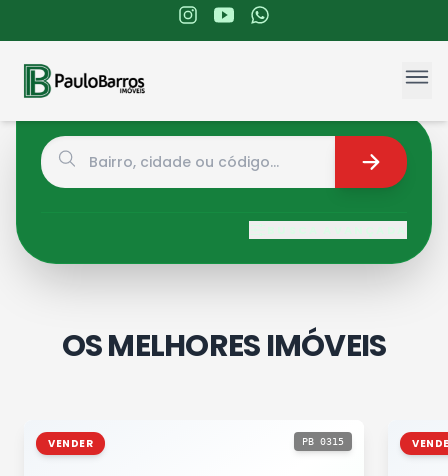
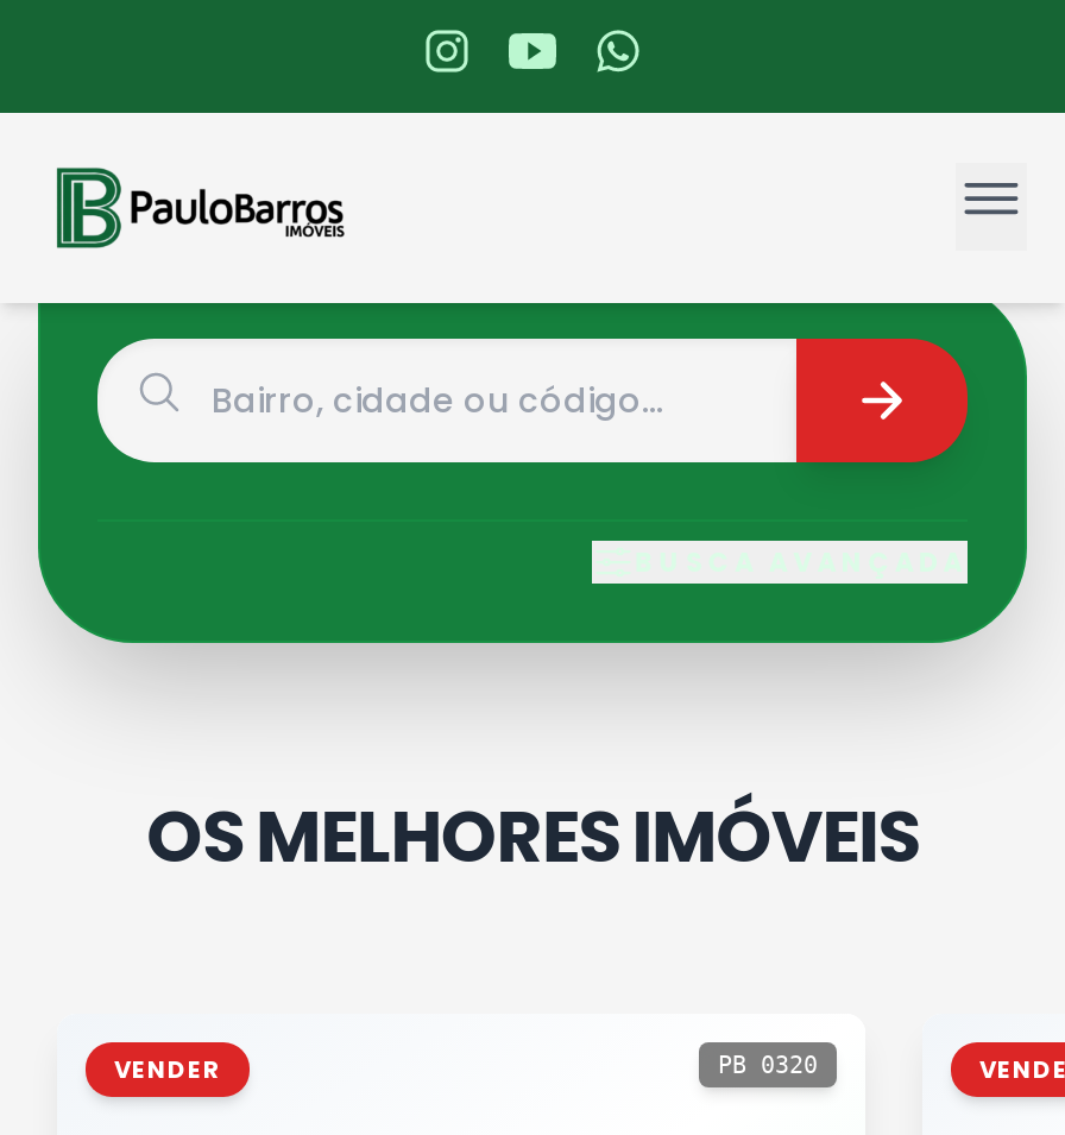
[302,436,344,447] PB 0315 -> [718,1052,818,1078] PB 0320

